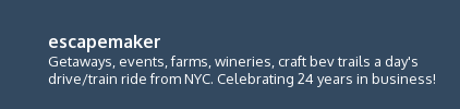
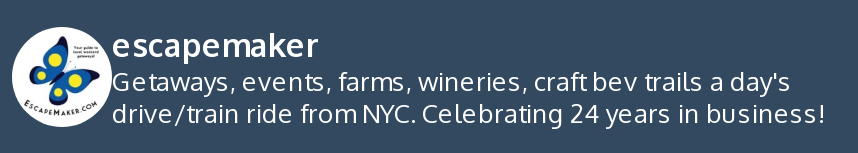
none -> [10,25,106,129] [image]

